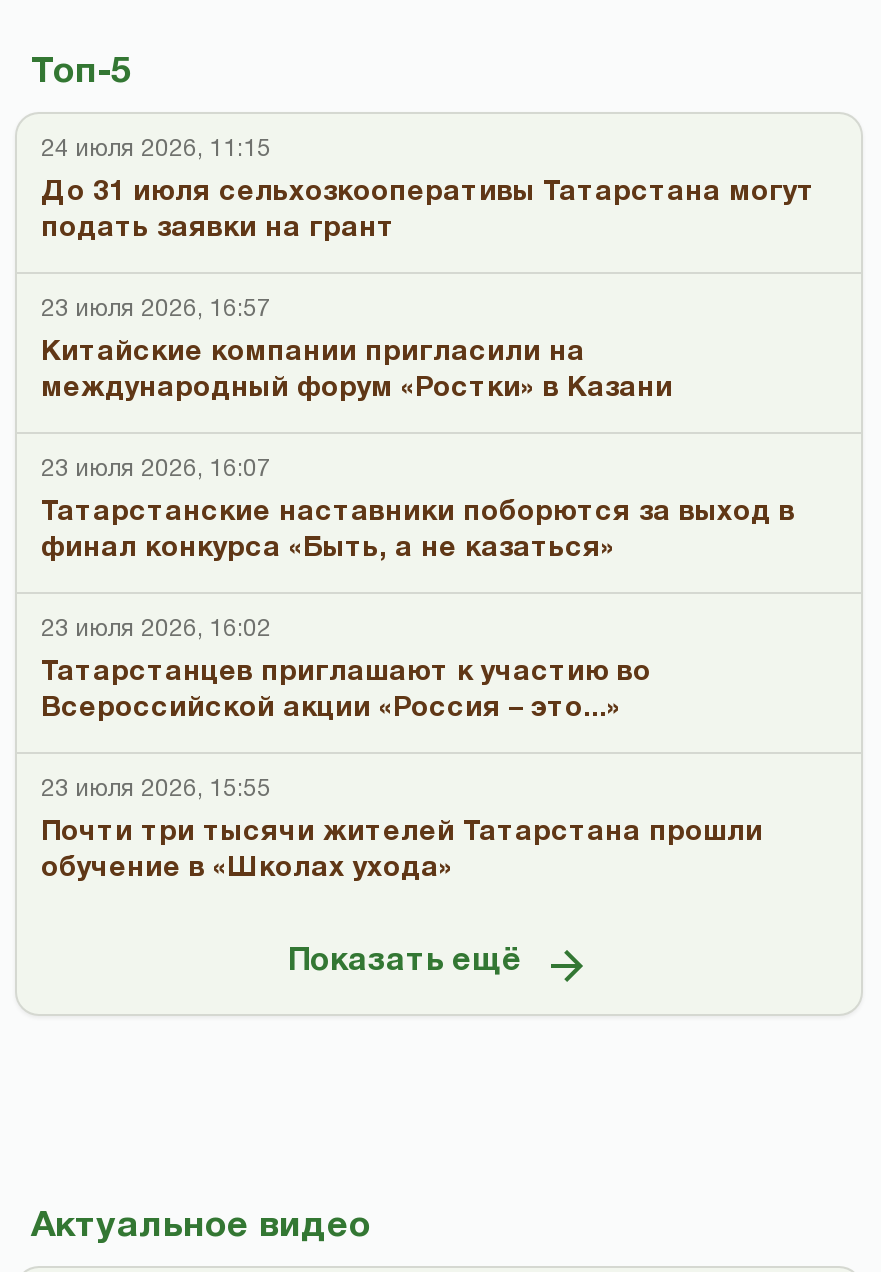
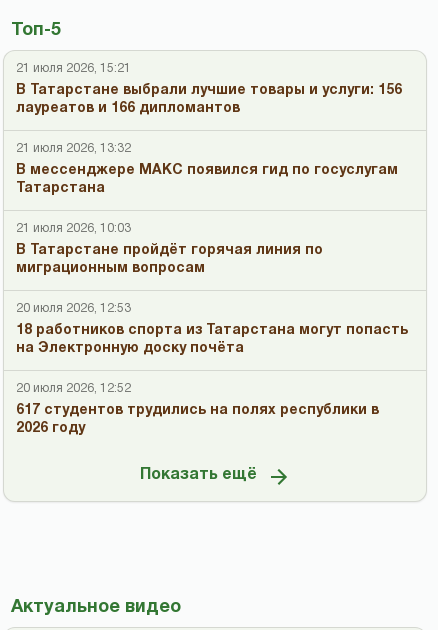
[41,138,271,160] 24 июля 2026, 11:15 -> [16,63,131,74] 21 июля 2026, 15:21
[41,180,815,242] До 31 июля сельхозкооперативы Татарстана могут | подать заявки на грант -> [16,84,402,115] В Татарстане выбрали лучшие товары и услуги: 156 | лауреатов и 166 дипломантов
[41,298,271,320] 23 июля 2026, 16:57 -> [16,143,131,154] 21 июля 2026, 13:32
[41,340,673,402] Китайские компании пригласили на | международный форум «Ростки» в Казани -> [16,164,398,195] В мессенджере МАКС появился гид по госуслугам | Татарстана
[41,458,271,480] 23 июля 2026, 16:07 -> [16,223,131,234] 21 июля 2026, 10:03
[41,500,795,562] Татарстанские наставники поборются за выход в | финал конкурса «Быть, а не казаться» -> [16,244,323,275] В Татарстане пройдёт горячая линия по | миграционным вопросам
[41,618,271,640] 23 июля 2026, 16:02 -> [16,303,131,314] 20 июля 2026, 12:53
[41,660,651,722] Татарстанцев приглашают к участию во | Всероссийской акции «Россия – это...» -> [16,324,408,355] 18 работников спорта из Татарстана могут попасть | на Электронную доску почёта
[41,778,271,800] 23 июля 2026, 15:55 -> [16,383,131,394] 20 июля 2026, 12:52
[41,820,763,882] Почти три тысячи жителей Татарстана прошли | обучение в «Школах ухода» -> [16,404,379,435] 617 студентов трудились на полях республики в | 2026 году

